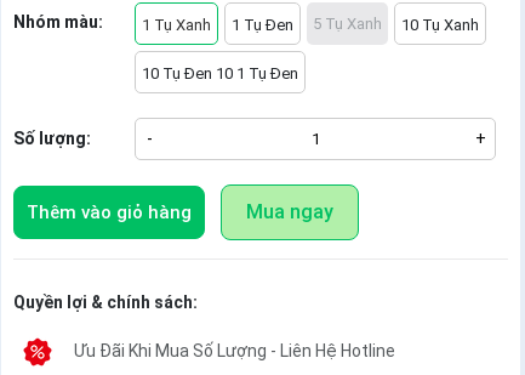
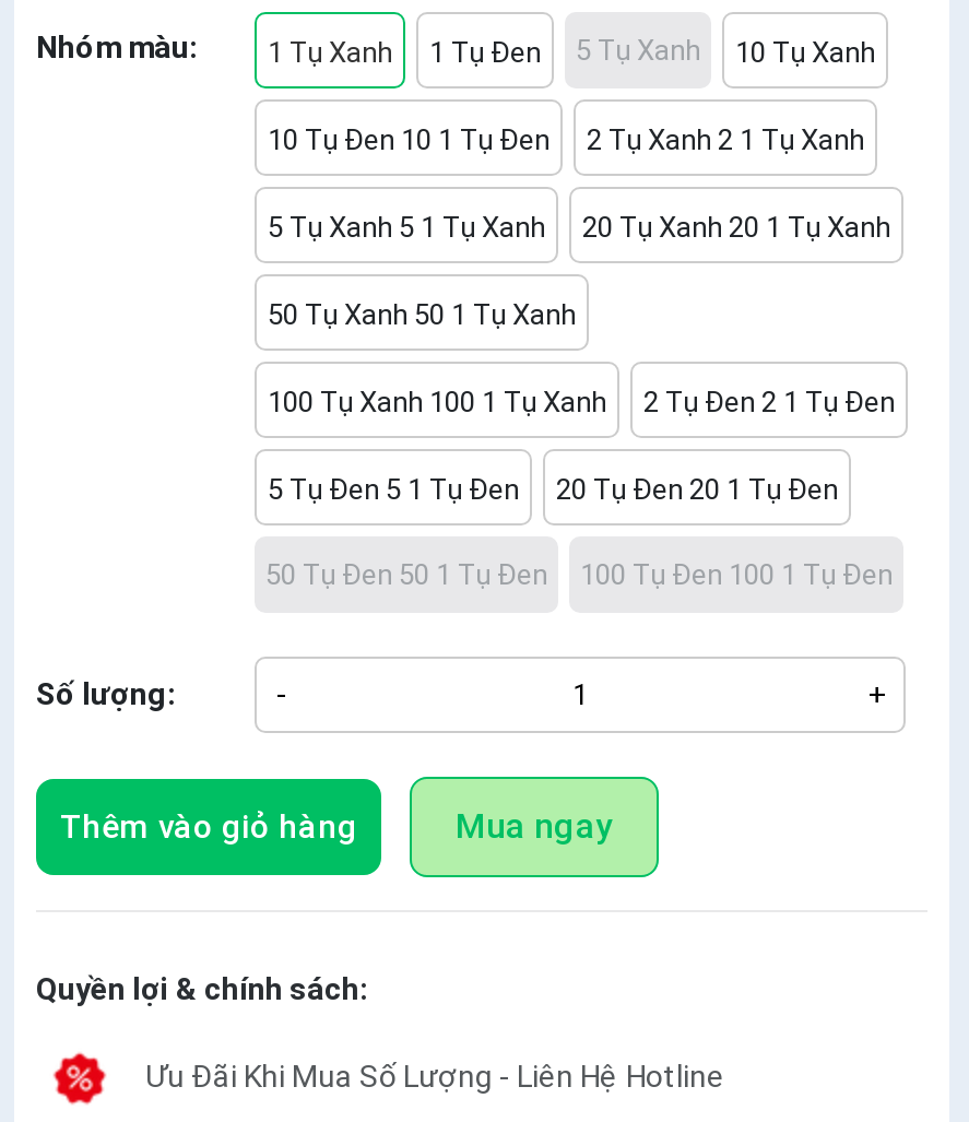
none -> [265,122,895,590] 2 Tụ Xanh 2 1 Tụ Xanh | 5 Tụ Xanh 5 1 Tụ Xanh | 20 Tụ Xanh 20 1 Tụ Xanh | 50 Tụ Xanh 50 1 Tụ Xanh | 100 Tụ Xanh 100 1 Tụ Xanh | 2 Tụ Đen 2 1 Tụ Đen | 5 Tụ Đen 5 1 Tụ Đen | 20 Tụ Đen 20 1 Tụ Đen | 50 Tụ Đen 50 1 Tụ Đen | 100 Tụ Đen 100 1 Tụ Đen

